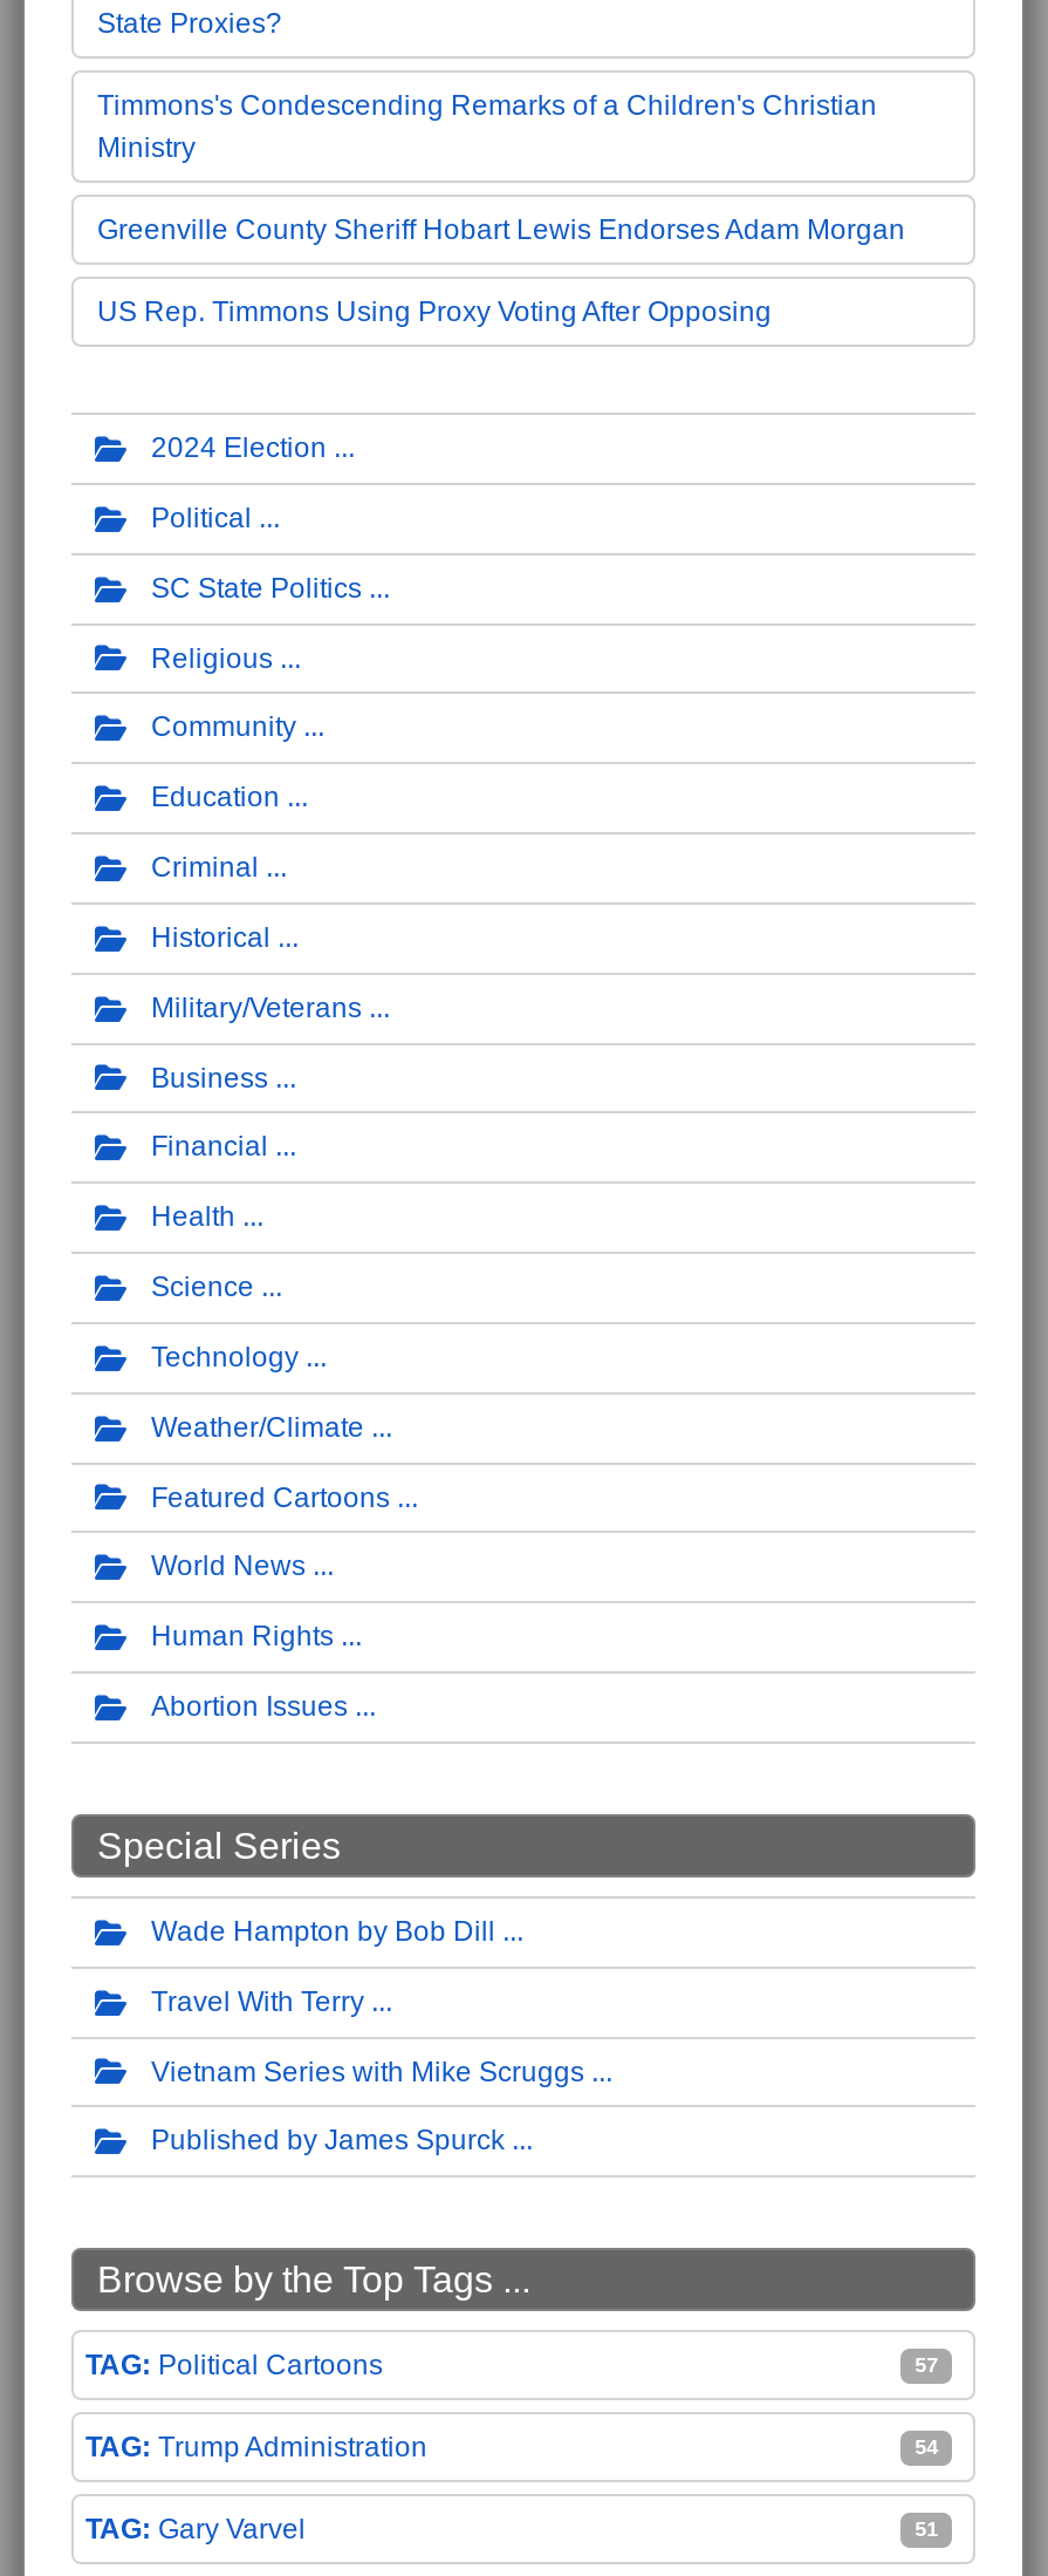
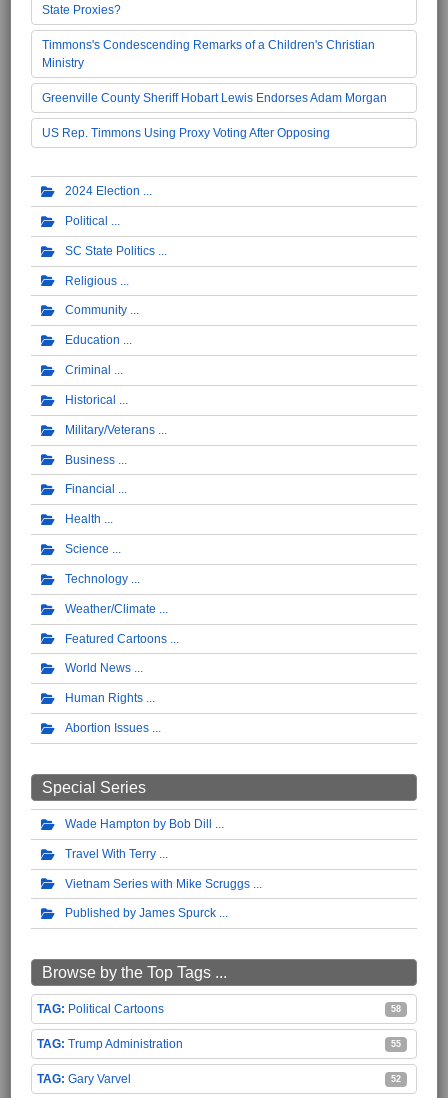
[915,2354,938,2377] 57 -> [391,1004,401,1014] 58
[915,2436,938,2460] 54 -> [391,1039,401,1049] 55
[915,2518,938,2542] 51 -> [391,1074,401,1084] 52

